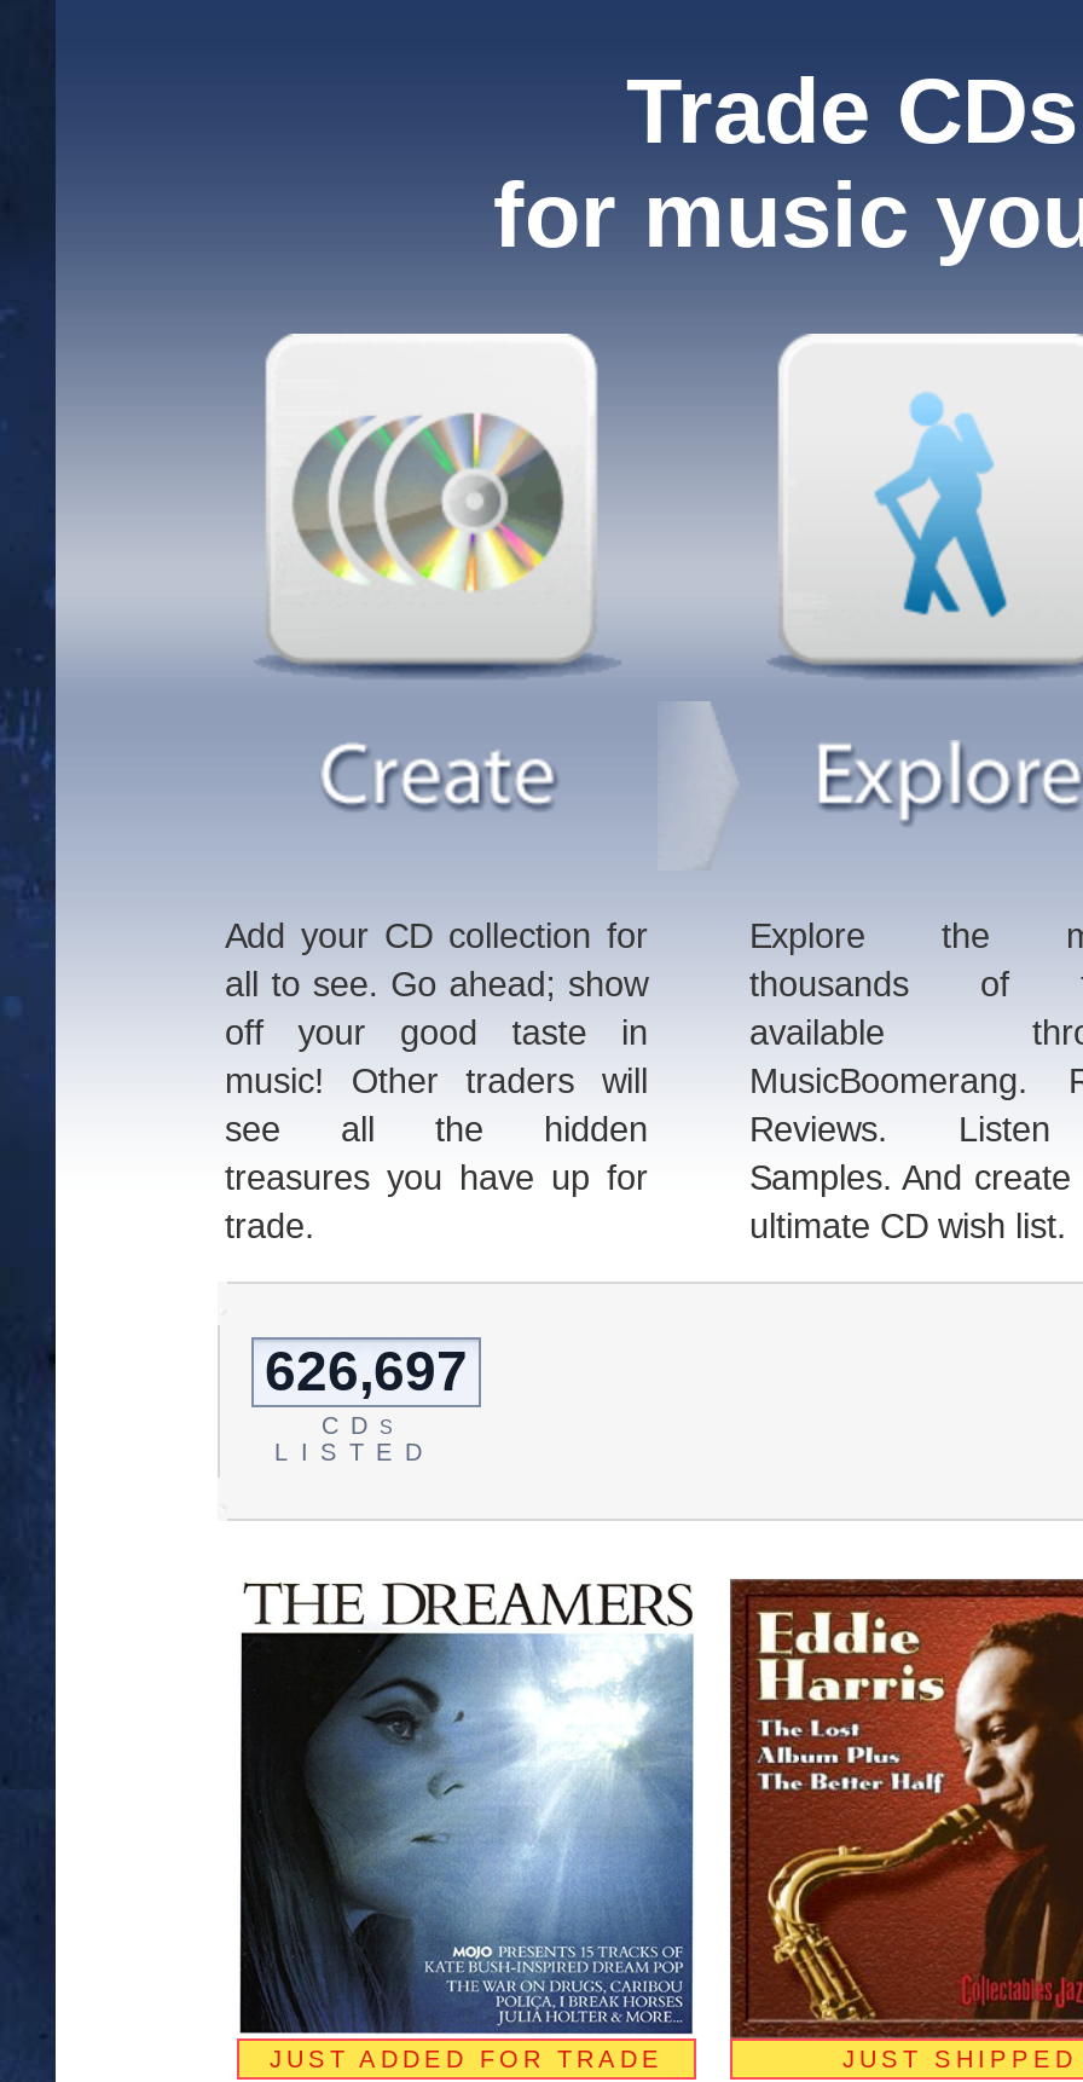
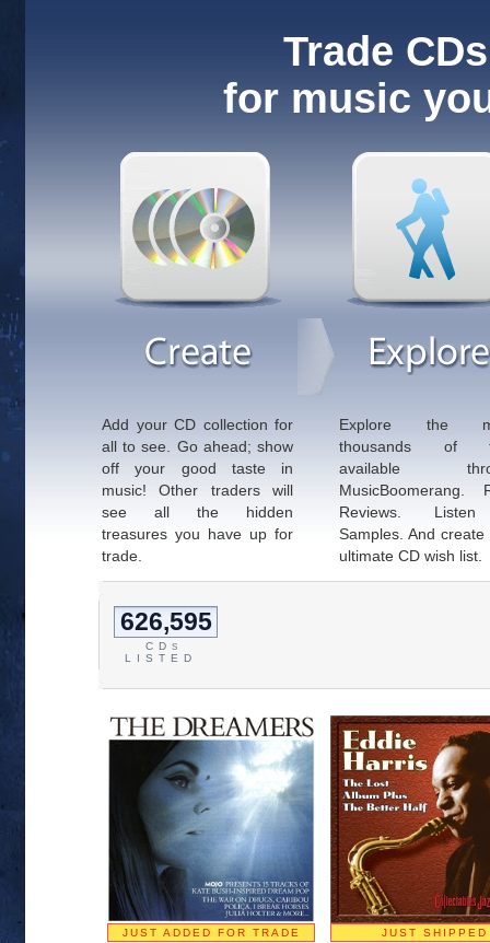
[265,1340,468,1403] 626,697 -> [120,607,212,636] 626,595

